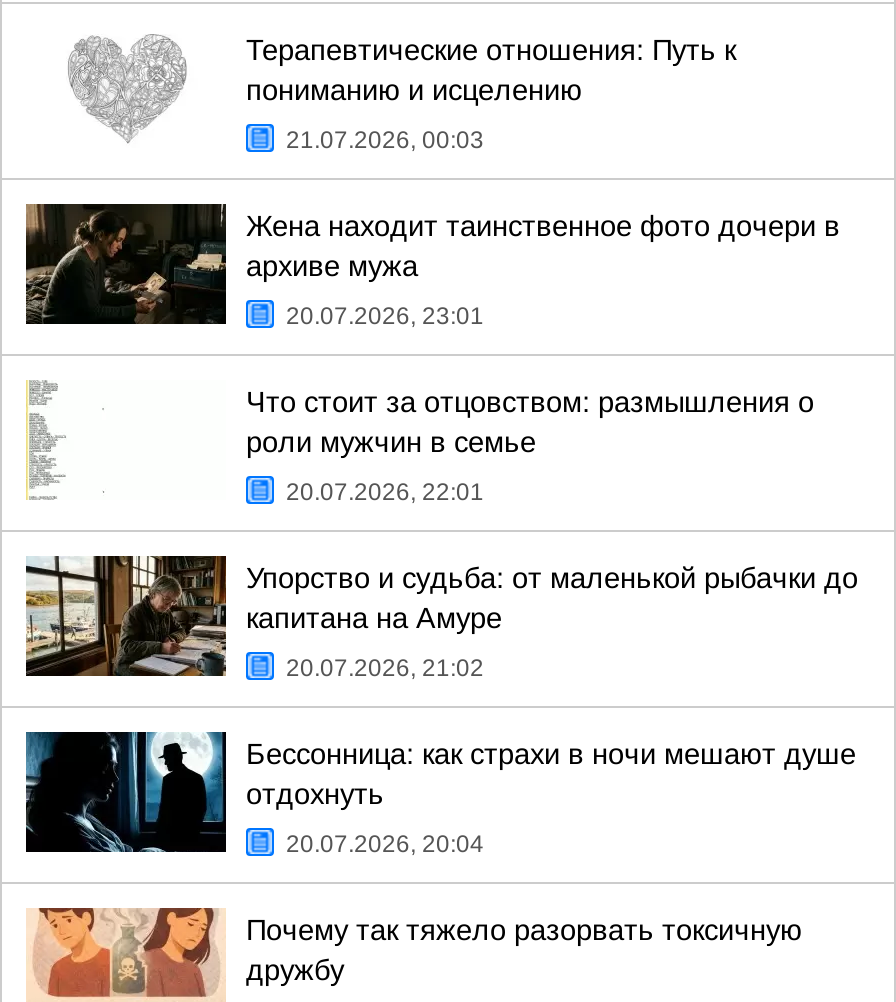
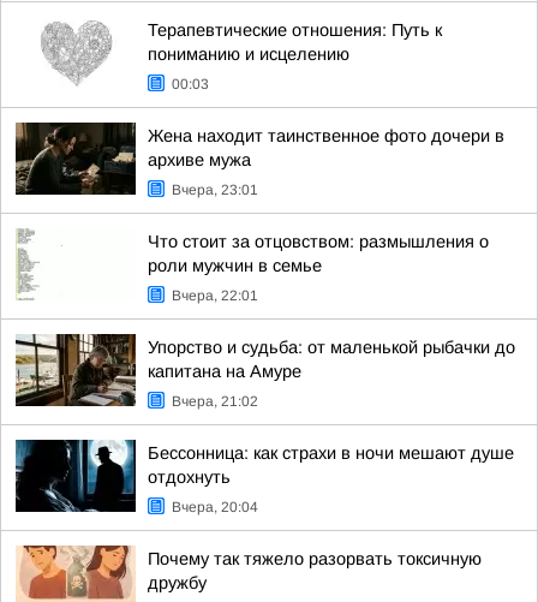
[286,126,484,154] 21.07.2026, 00:03 -> [172,76,209,93] 00:03
[286,302,484,330] 20.07.2026, 23:01 -> [172,181,258,198] Вчера, 23:01
[286,478,484,506] 20.07.2026, 22:01 -> [172,287,258,304] Вчера, 22:01
[286,654,484,682] 20.07.2026, 21:02 -> [172,393,258,410] Вчера, 21:02
[286,830,484,858] 20.07.2026, 20:04 -> [172,499,258,515] Вчера, 20:04

